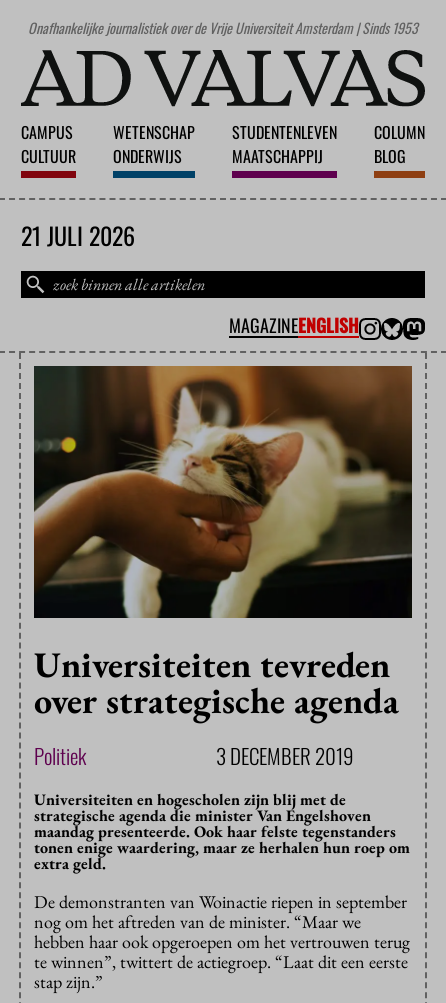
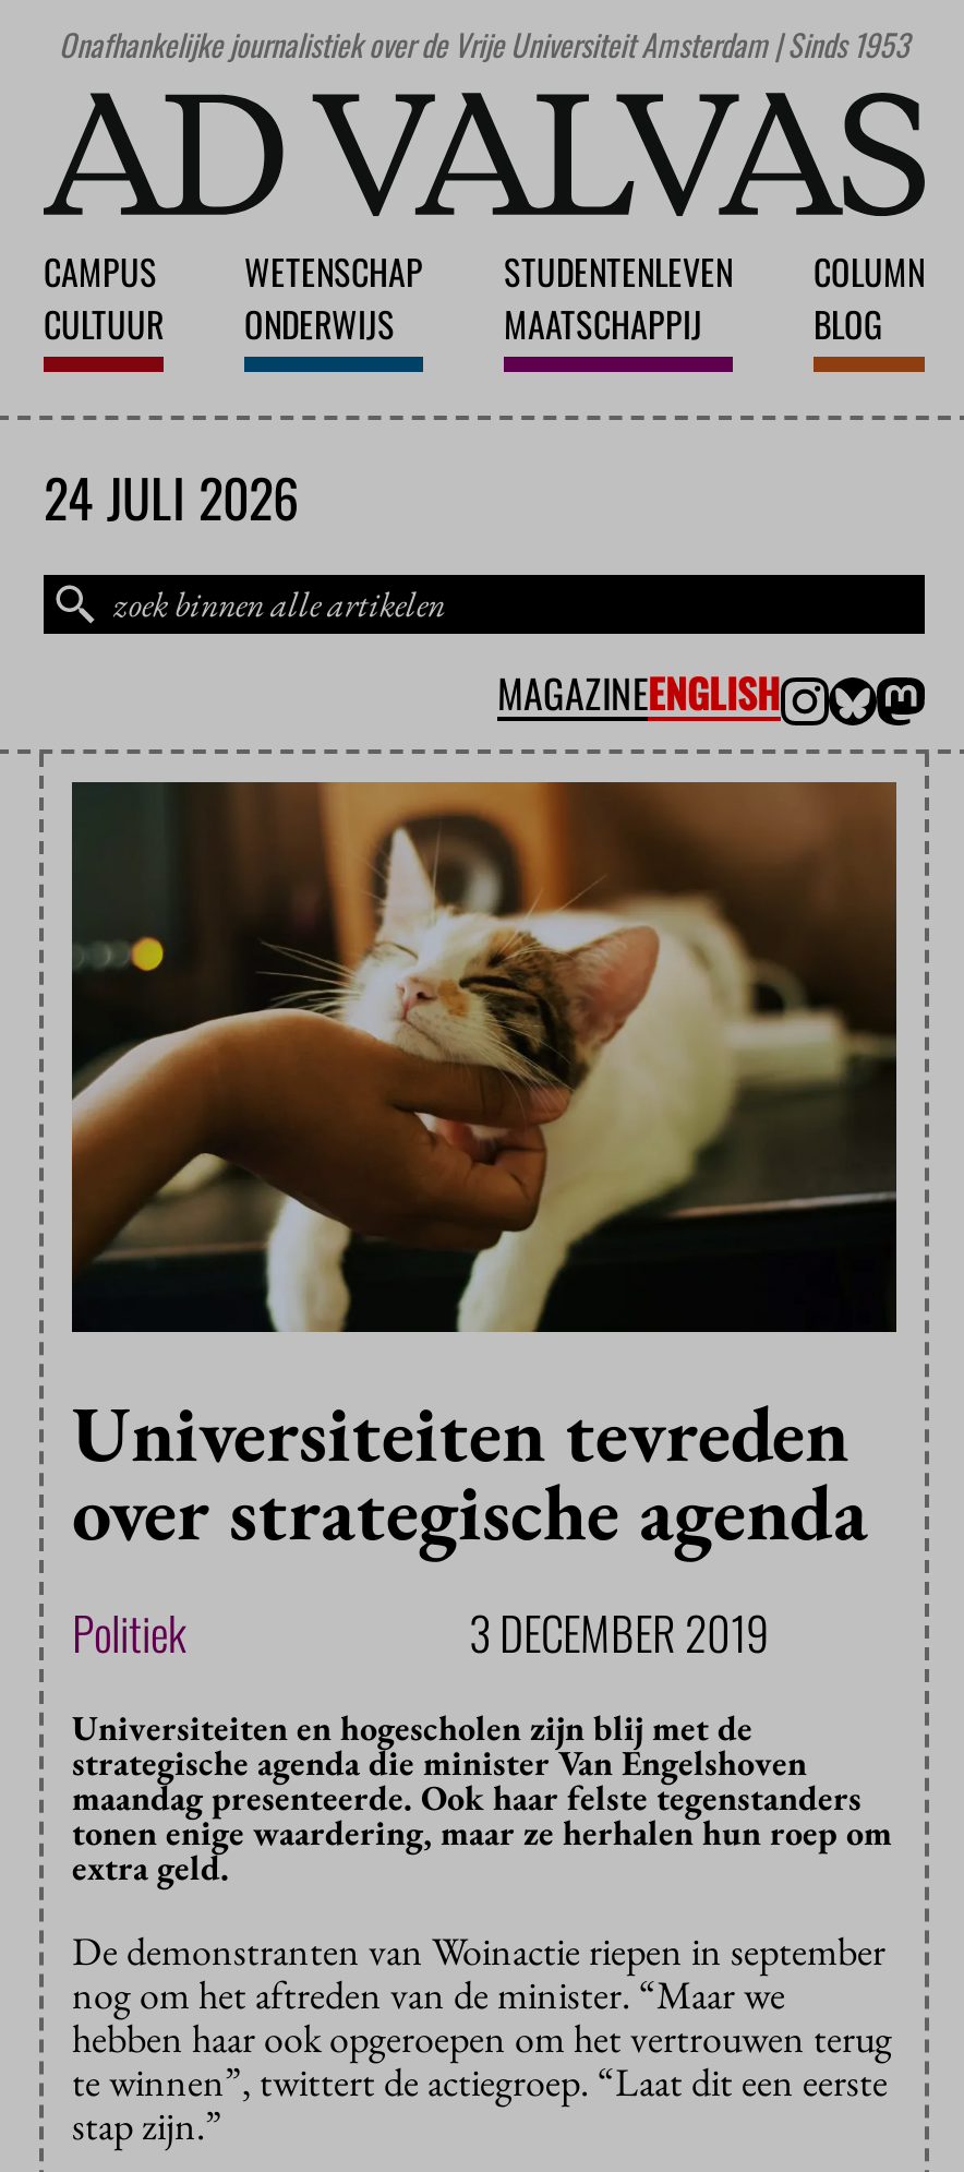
[21,217,135,253] 21 JULI 2026 -> [44,458,299,537] 24 JULI 2026

